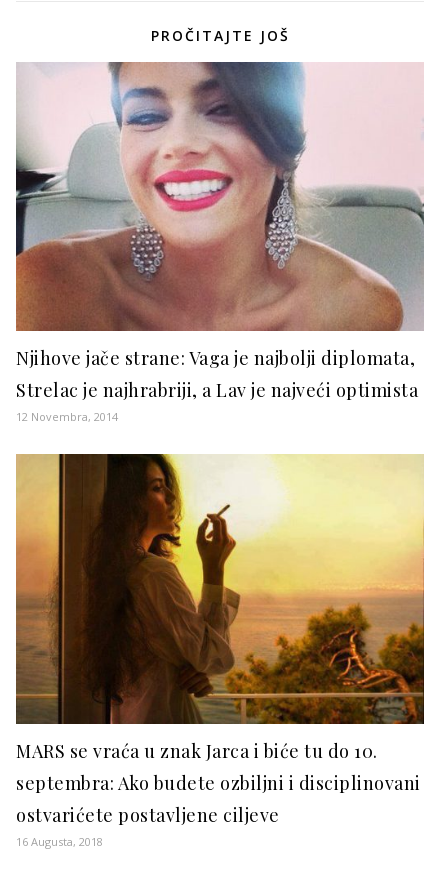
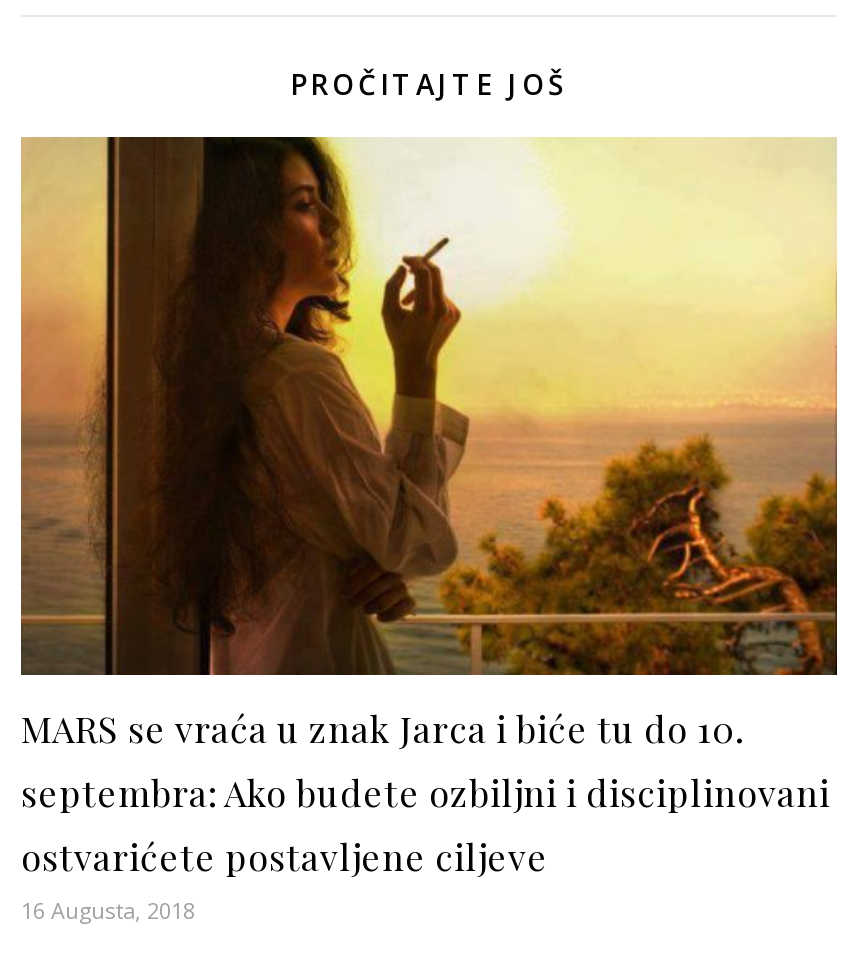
[15,61,424,424] [image] | Njihove jače strane: Vaga je najbolji diplomata, | Strelac je najhrabriji, a Lav je najveći optimista | 12 Novembra, 2014 -> none

